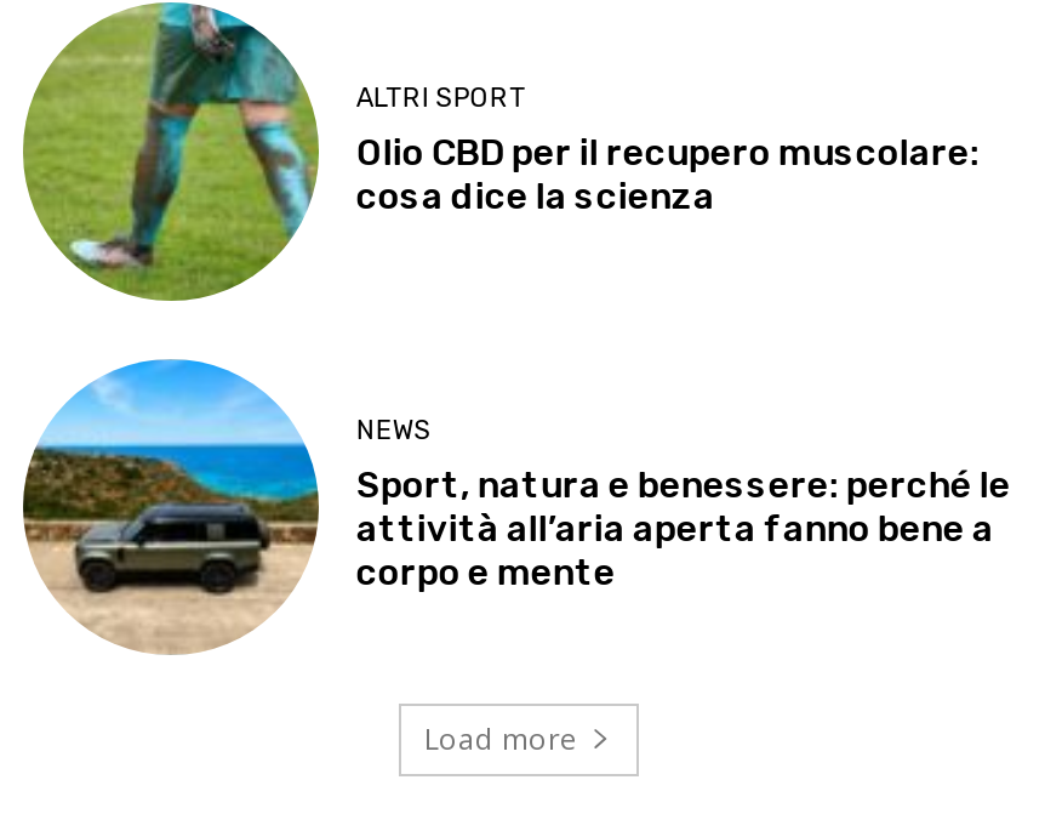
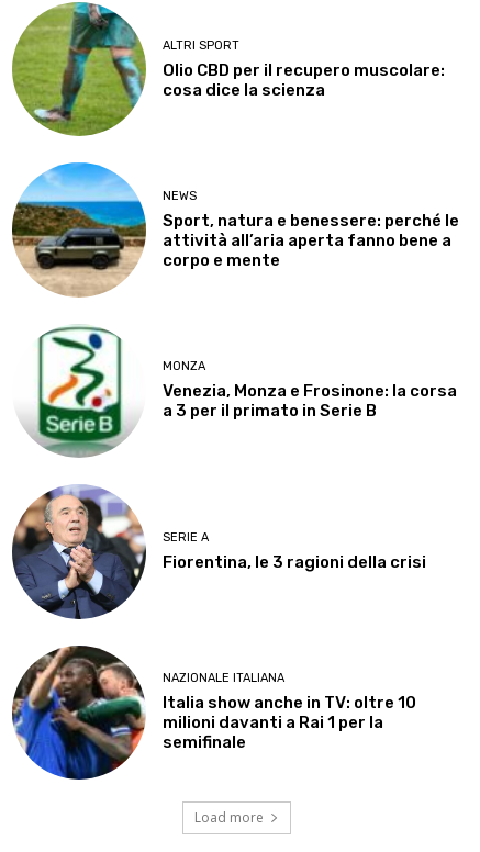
none -> [11,485,427,620] [image] | SERIE A | Fiorentina, le 3 ragioni della crisi
none -> [12,644,417,781] [image] | NAZIONALE ITALIANA | Italia show anche in TV: oltre 10 | milioni davanti a Rai 1 per la | semifinale
none -> [21,325,457,458] [image] | MONZA | Venezia, Monza e Frosinone: la corsa | a 3 per il primato in Serie B

